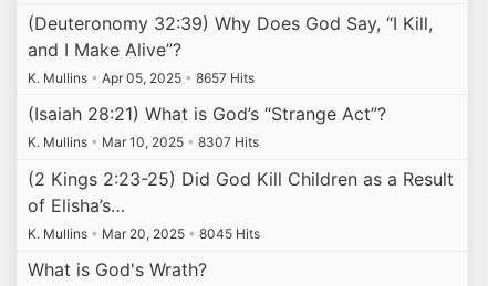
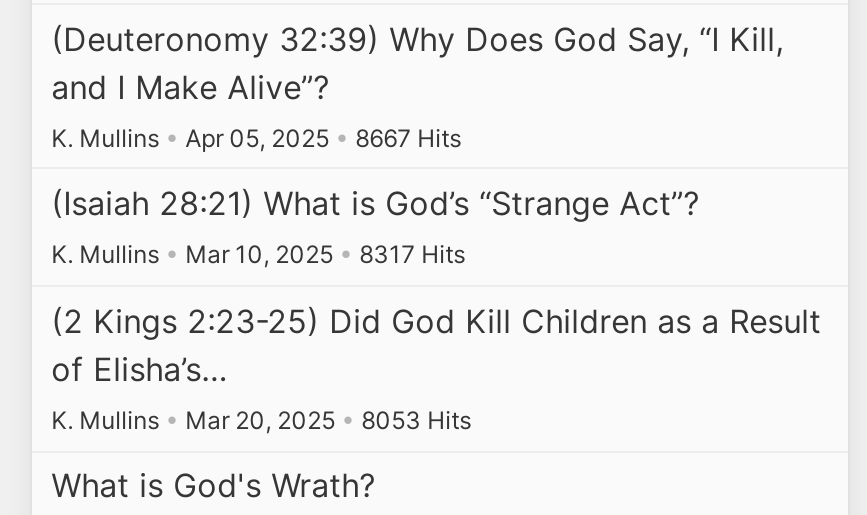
[27,69,254,86] K. Mullins • Apr 05, 2025 • 8657 Hits -> [51,122,461,152] K. Mullins • Apr 05, 2025 • 8667 Hits
[27,134,258,150] K. Mullins • Mar 10, 2025 • 8307 Hits -> [51,239,465,269] K. Mullins • Mar 10, 2025 • 8317 Hits
[27,225,260,242] K. Mullins • Mar 20, 2025 • 8045 Hits -> [51,405,471,435] K. Mullins • Mar 20, 2025 • 8053 Hits

